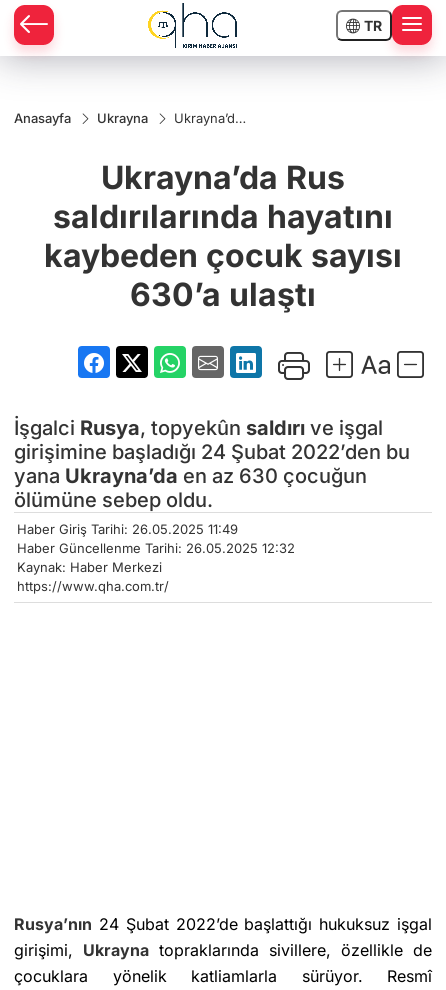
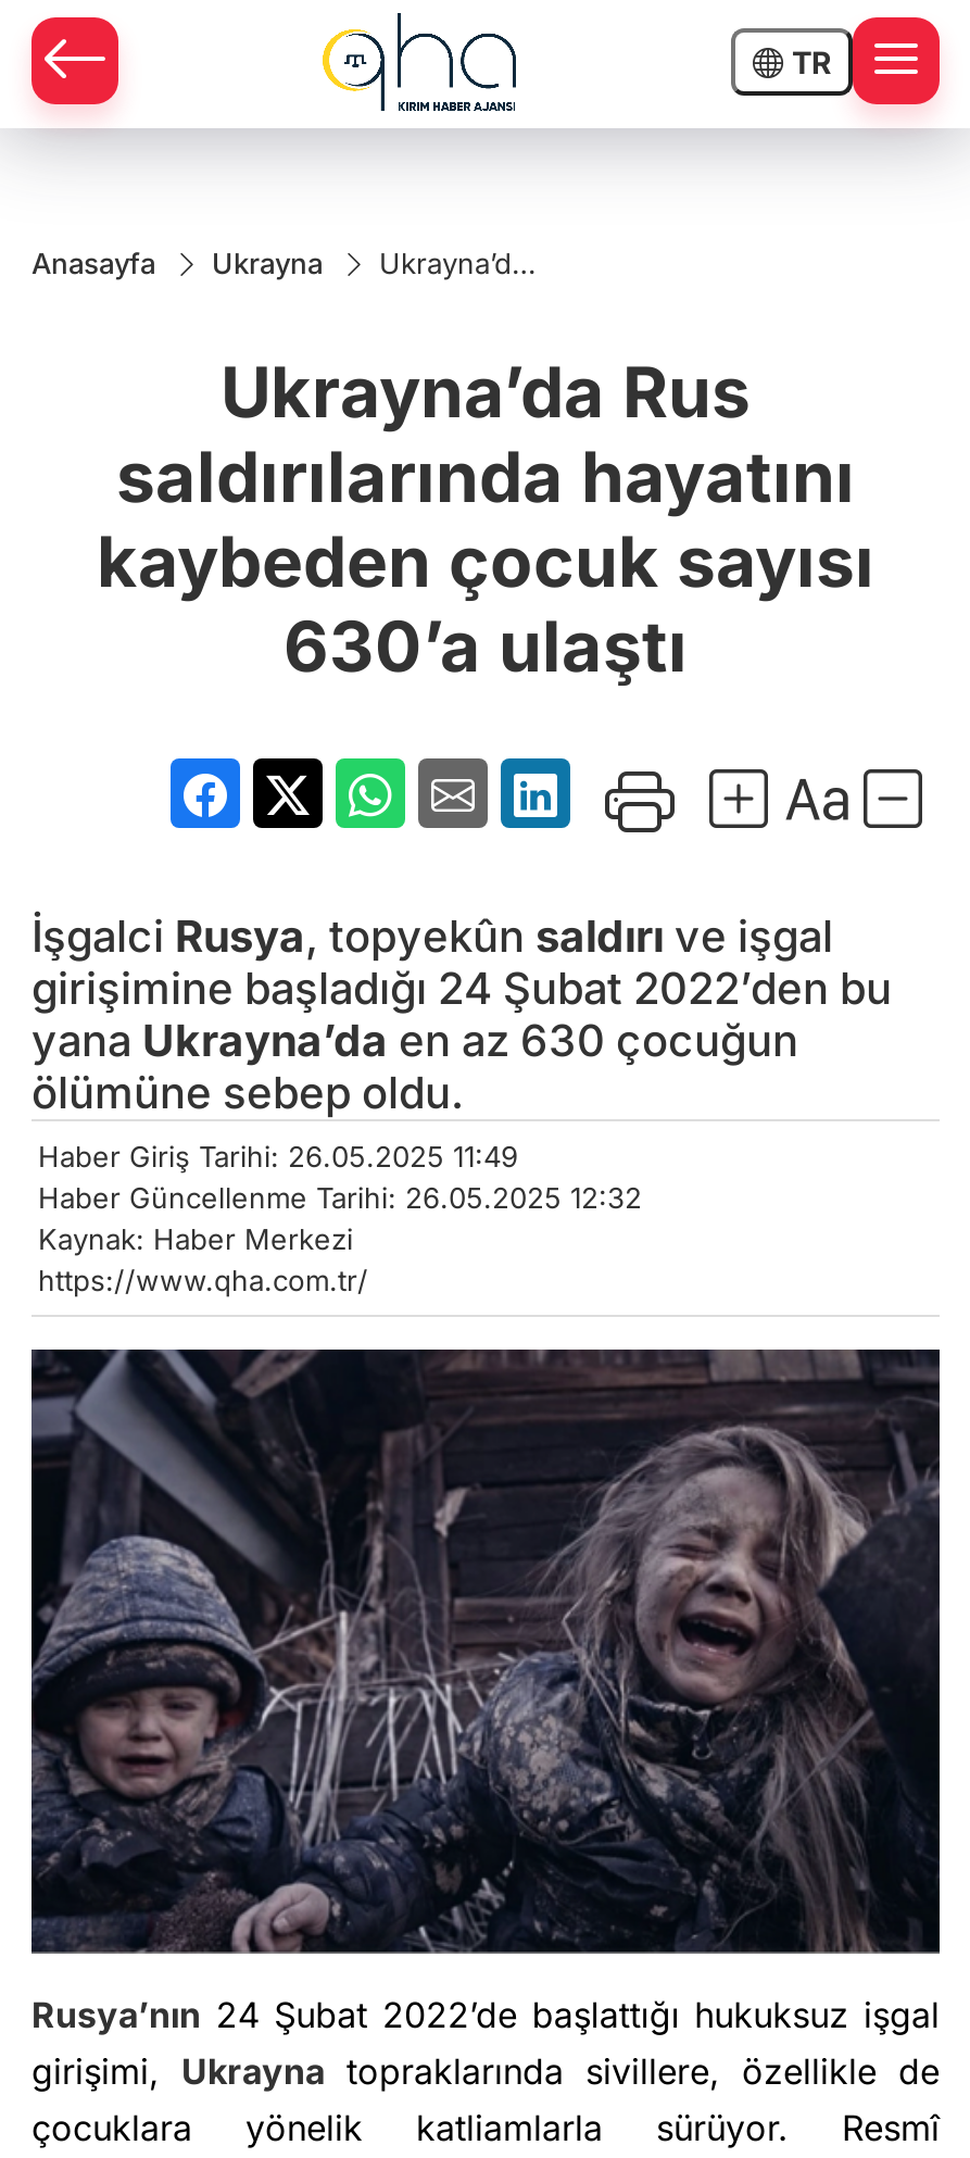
none -> [29,1347,942,1956] [image]

